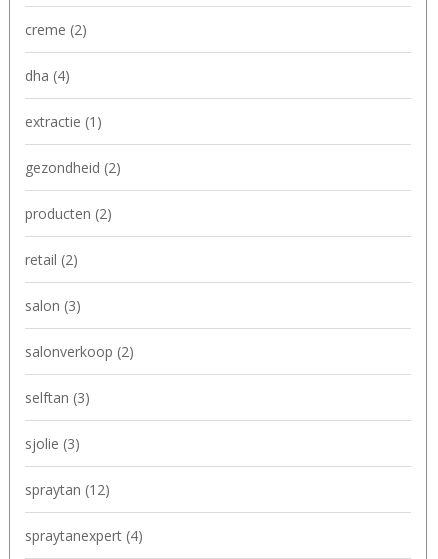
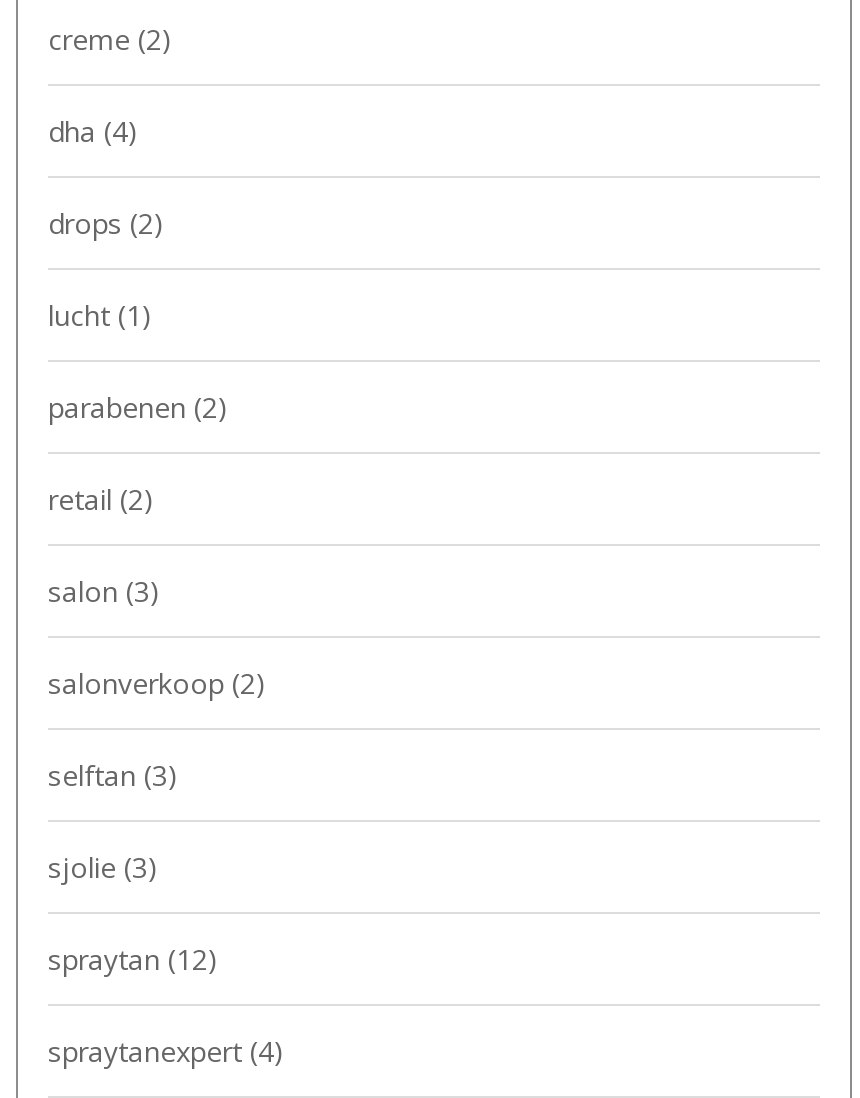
[25,112,102,131] extractie (1) -> [48,203,164,241] drops (2)
[25,158,121,177] gezondheid (2) -> [48,295,152,333] lucht (1)
[25,204,112,223] producten (2) -> [48,387,228,425] parabenen (2)

